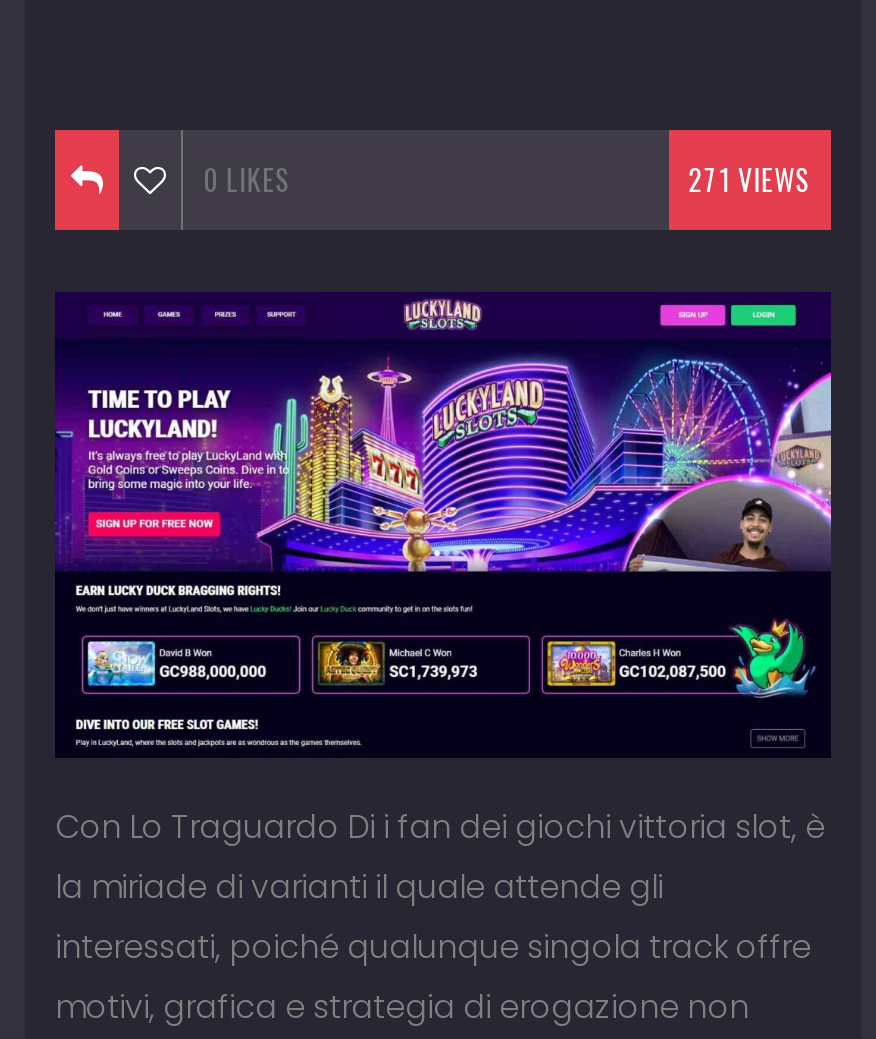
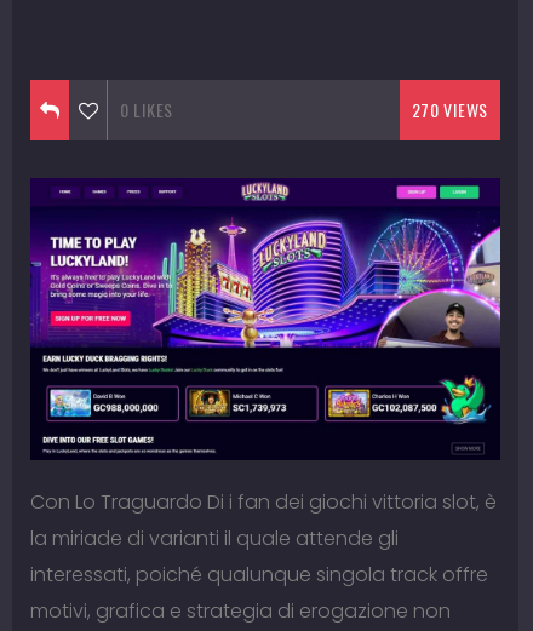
[688,158,811,200] 271 VIEWS -> [412,97,488,122] 270 VIEWS

